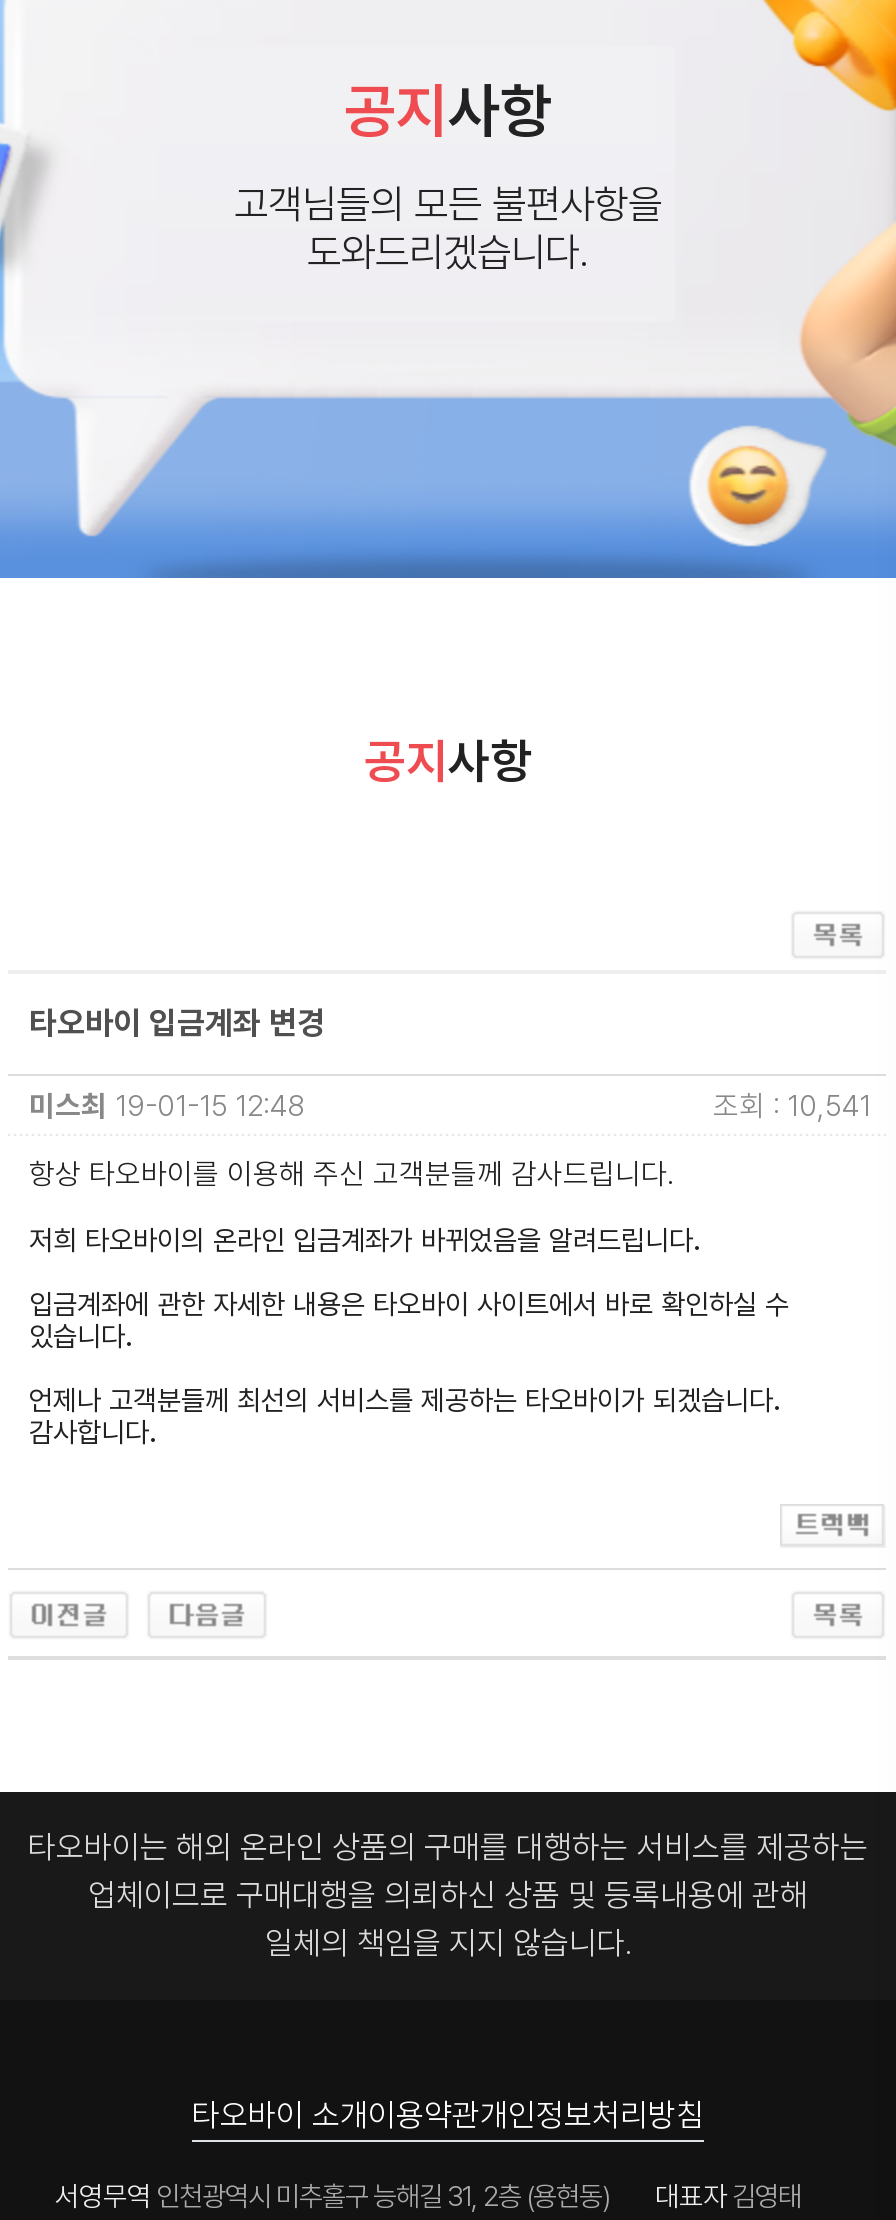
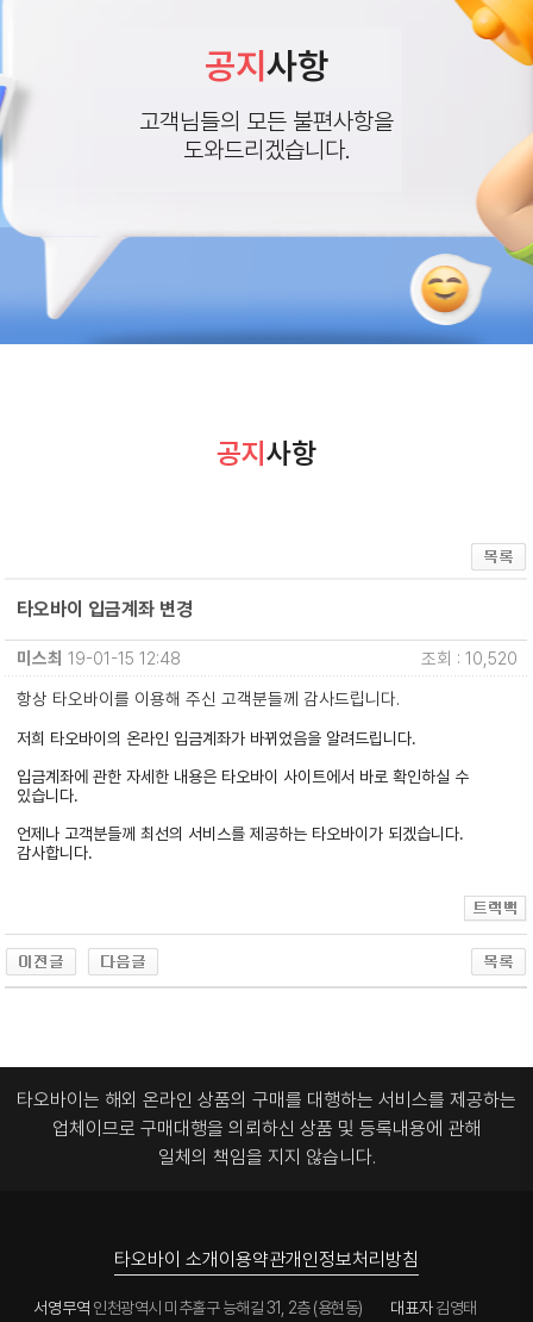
[713,1088,887,1124] 조회 : 10,541 -> [422,648,528,669] 조회 : 10,520

